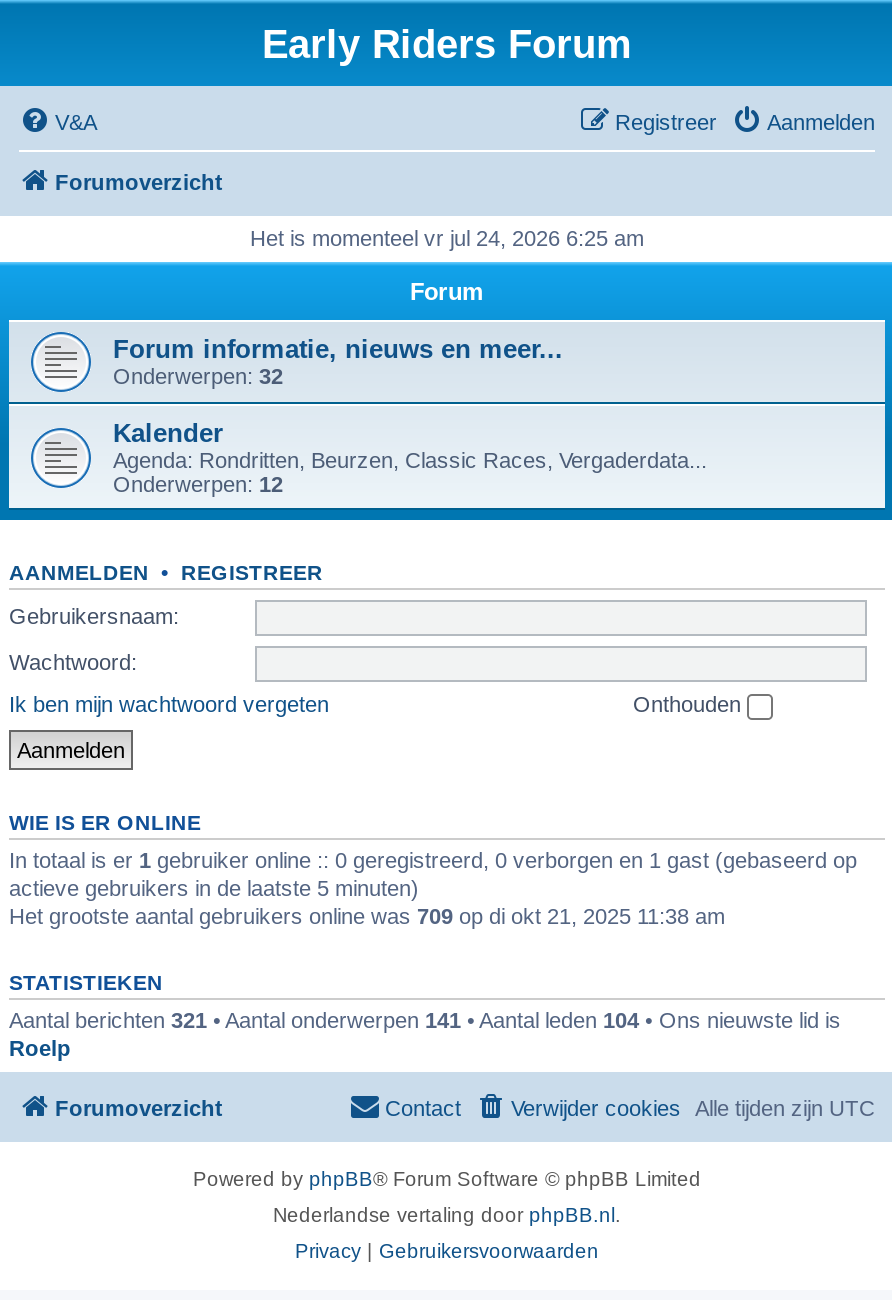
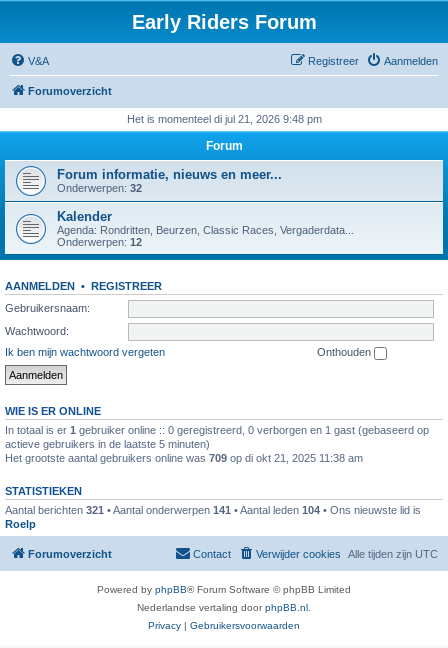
[250,226,644,250] Het is momenteel vr jul 24, 2026 6:25 am -> [126,113,321,125] Het is momenteel di jul 21, 2026 9:48 pm

